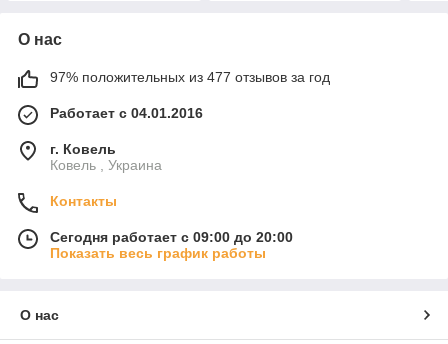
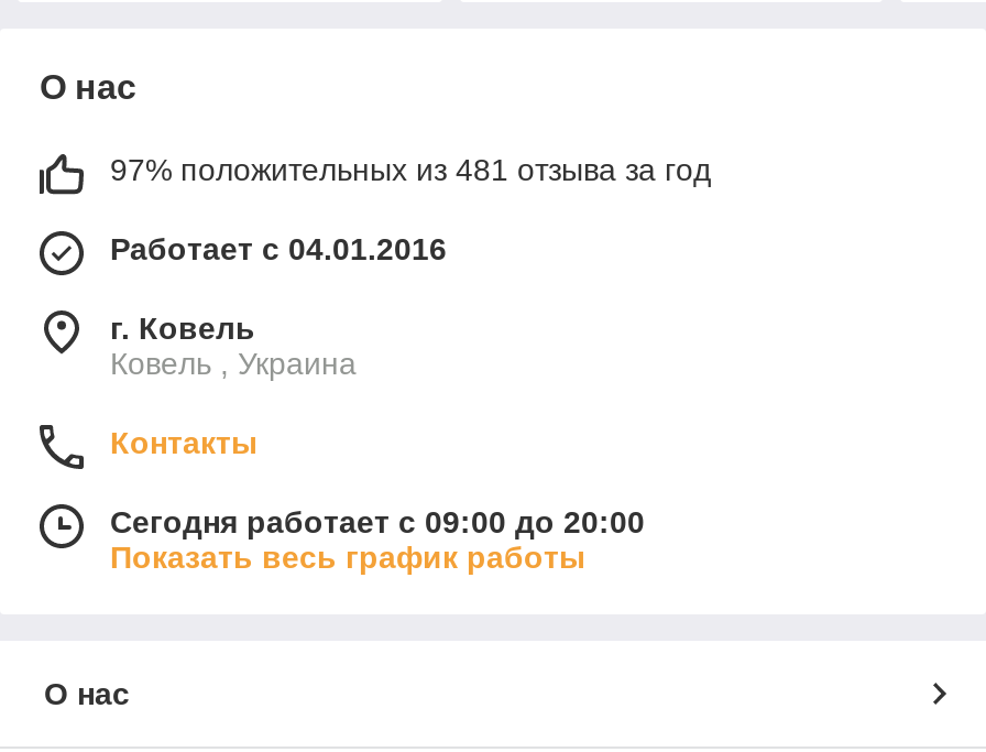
[50,69,330,85] 97% положительных из 477 отзывов за год -> [110,152,711,187] 97% положительных из 481 отзыва за год

